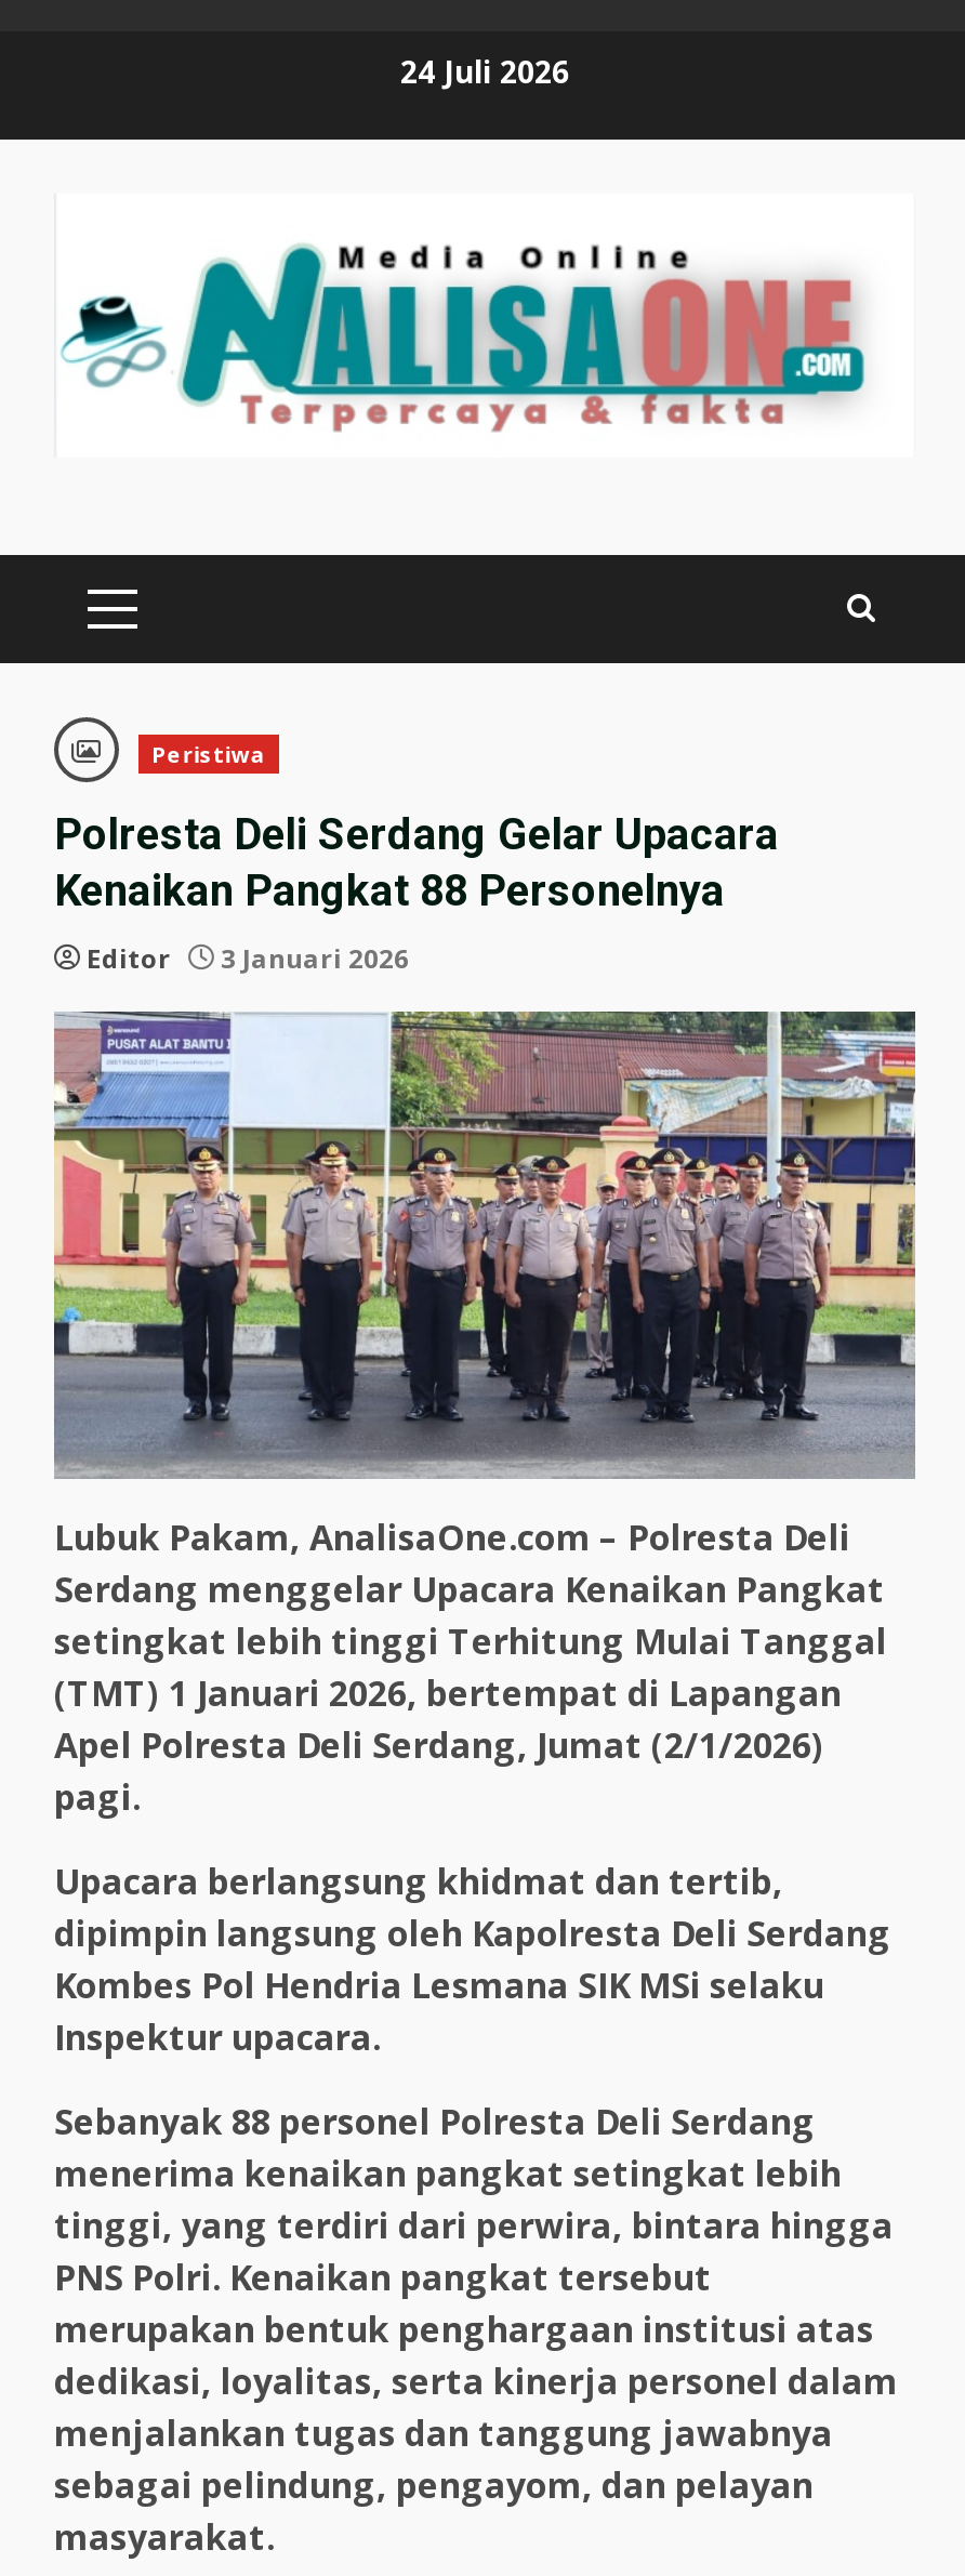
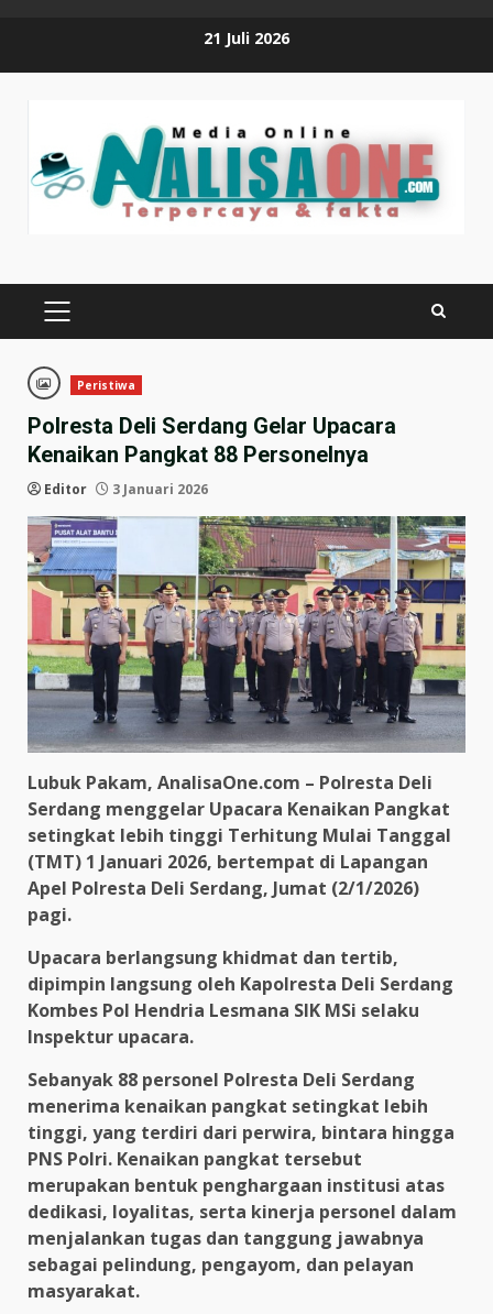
[400,50,569,91] 24 Juli 2026 -> [204,27,289,48] 21 Juli 2026

